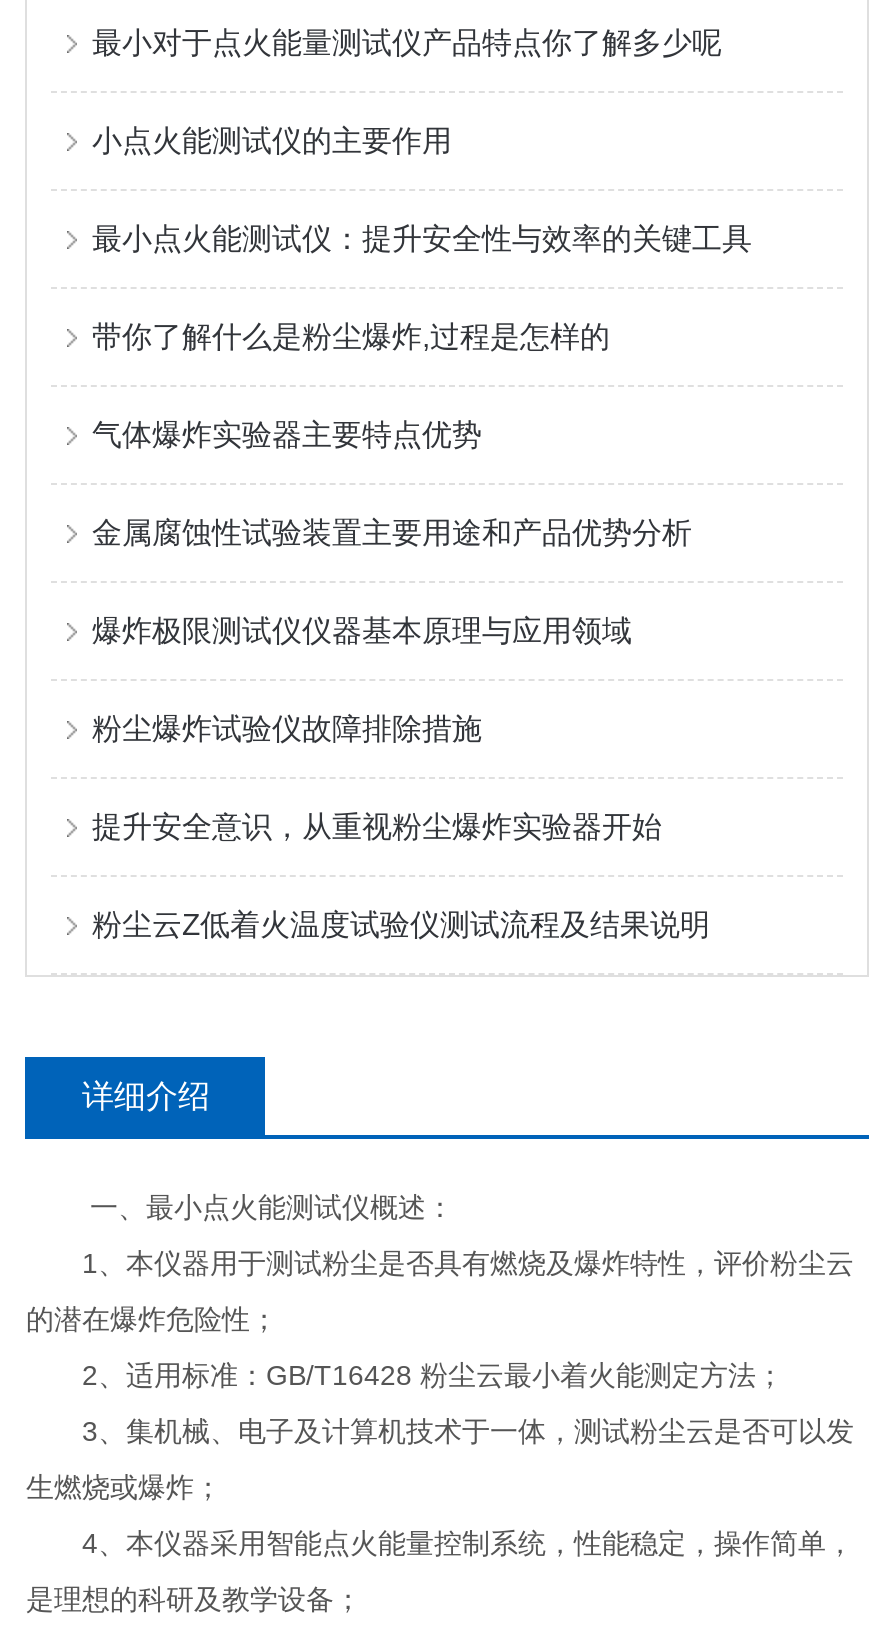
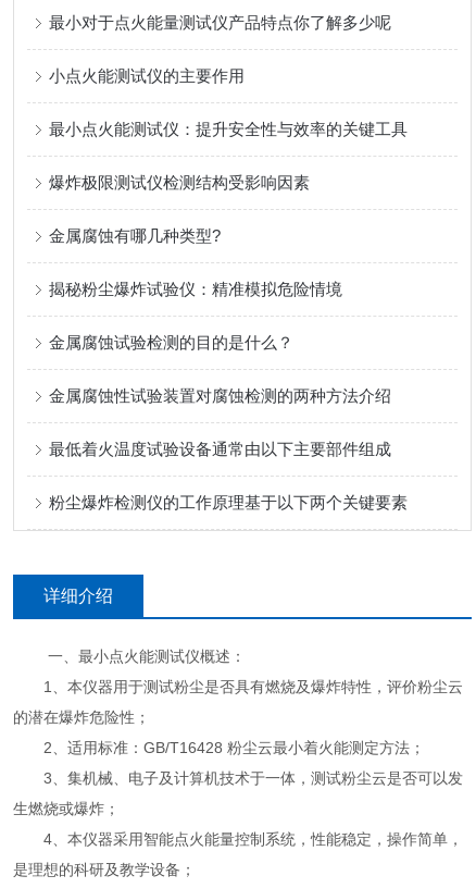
[92,319,610,353] 带你了解什么是粉尘爆炸,过程是怎样的 -> [49,173,310,191] 爆炸极限测试仪检测结构受影响因素
[92,417,482,451] 气体爆炸实验器主要特点优势 -> [49,226,221,245] 金属腐蚀有哪几种类型?
[92,515,692,549] 金属腐蚀性试验装置主要用途和产品优势分析 -> [49,280,343,298] 揭秘粉尘爆炸试验仪：精准模拟危险情境
[92,613,632,647] 爆炸极限测试仪仪器基本原理与应用领域 -> [49,333,294,351] 金属腐蚀试验检测的目的是什么？
[92,711,482,745] 粉尘爆炸试验仪故障排除措施 -> [49,386,392,405] 金属腐蚀性试验装置对腐蚀检测的两种方法介绍
[92,809,662,843] 提升安全意识，从重视粉尘爆炸实验器开始 -> [49,440,392,458] 最低着火温度试验设备通常由以下主要部件组成
[92,907,710,941] 粉尘云Z低着火温度试验仪测试流程及结果说明 -> [49,493,408,511] 粉尘爆炸检测仪的工作原理基于以下两个关键要素

